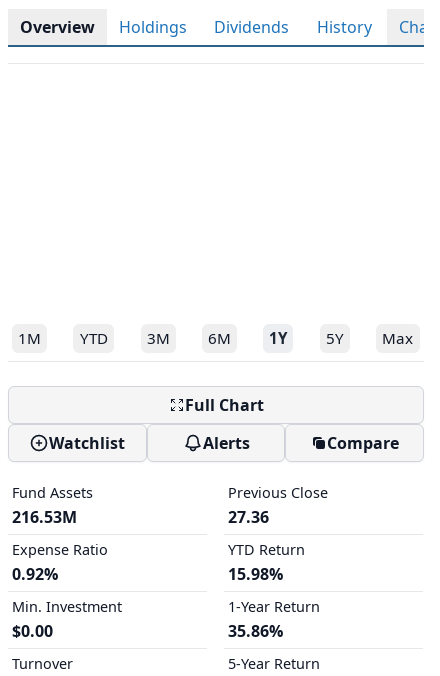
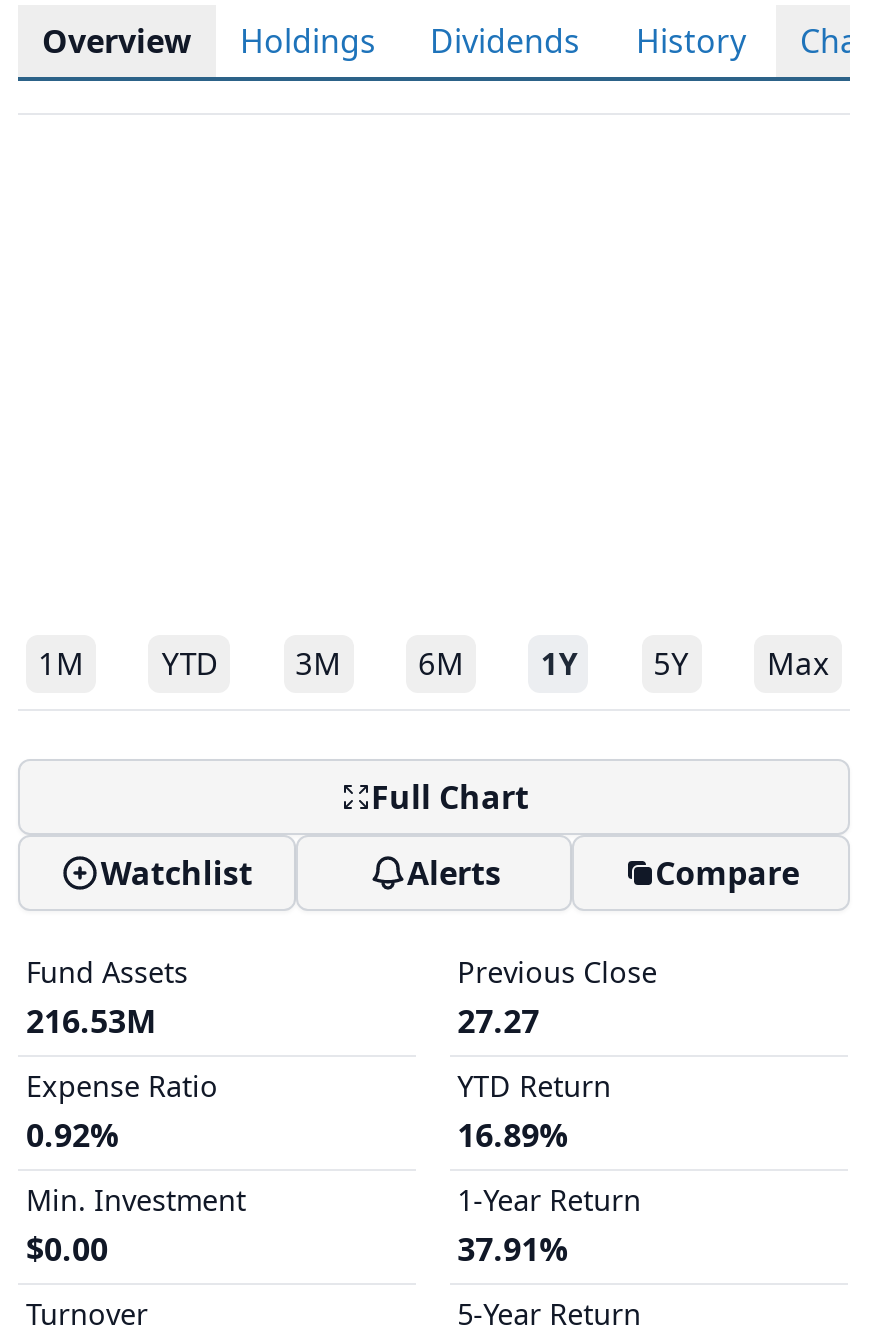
[228,506,269,528] 27.36 -> [457,999,539,1043] 27.27
[228,563,283,585] 15.98% -> [457,1113,567,1157] 16.89%
[228,620,283,642] 35.86% -> [457,1227,567,1271] 37.91%

